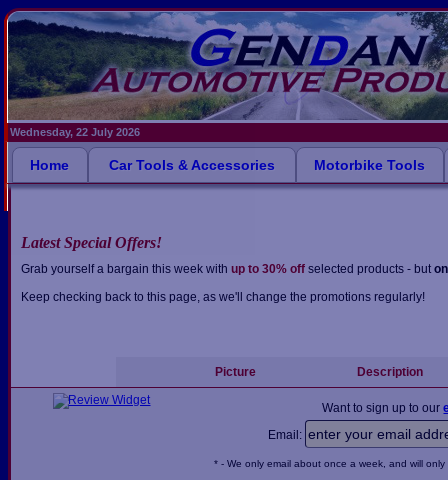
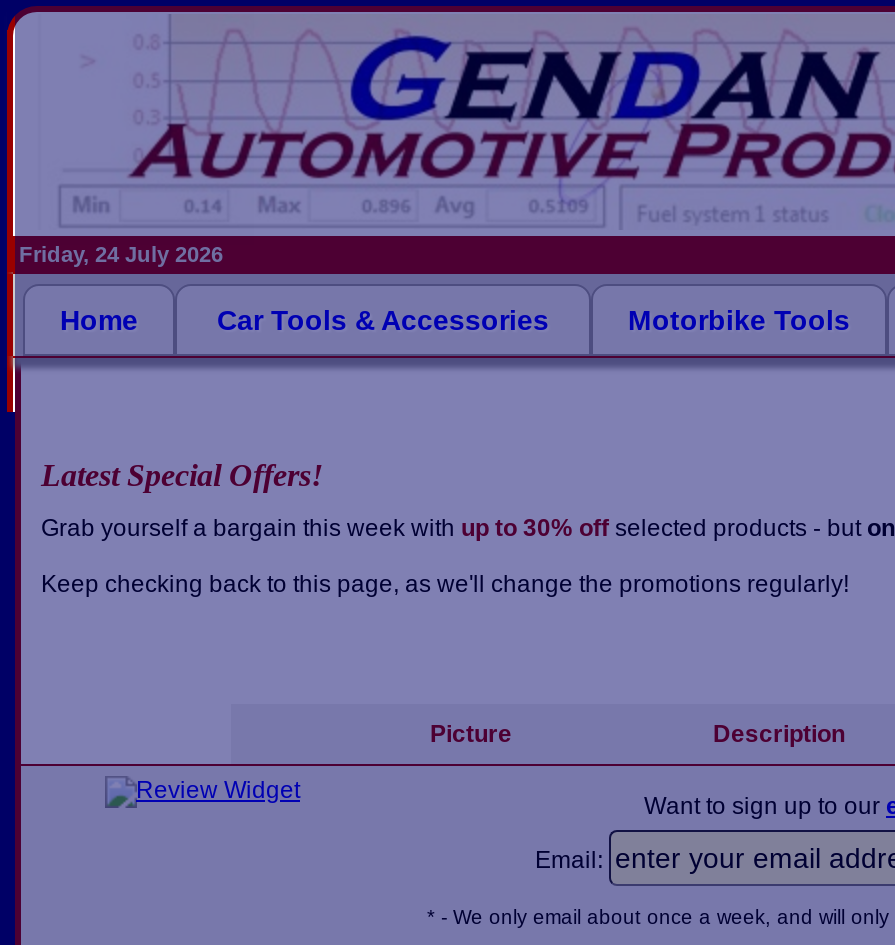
[7,11,445,138] [image] | Wednesday, 22 July 2026 -> [13,12,889,266] [image] | Friday, 24 July 2026

